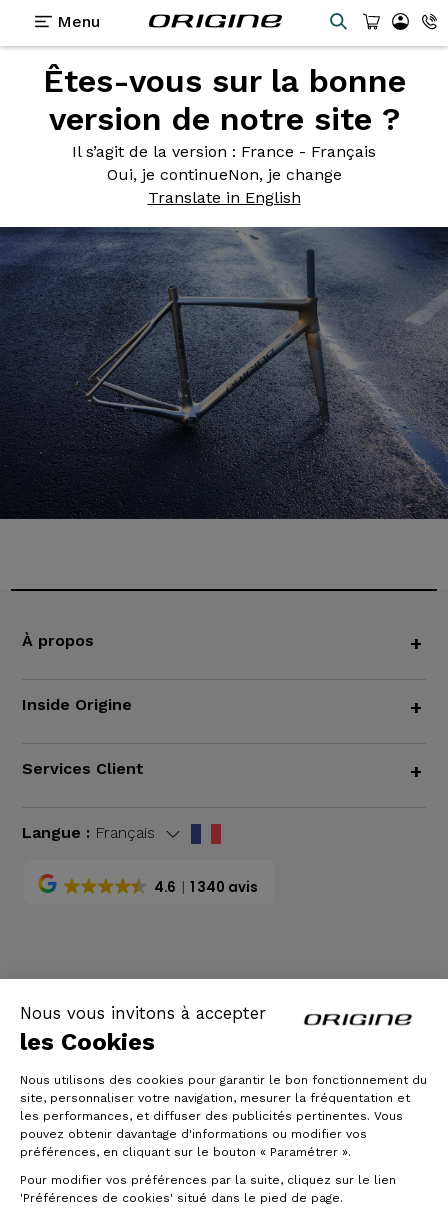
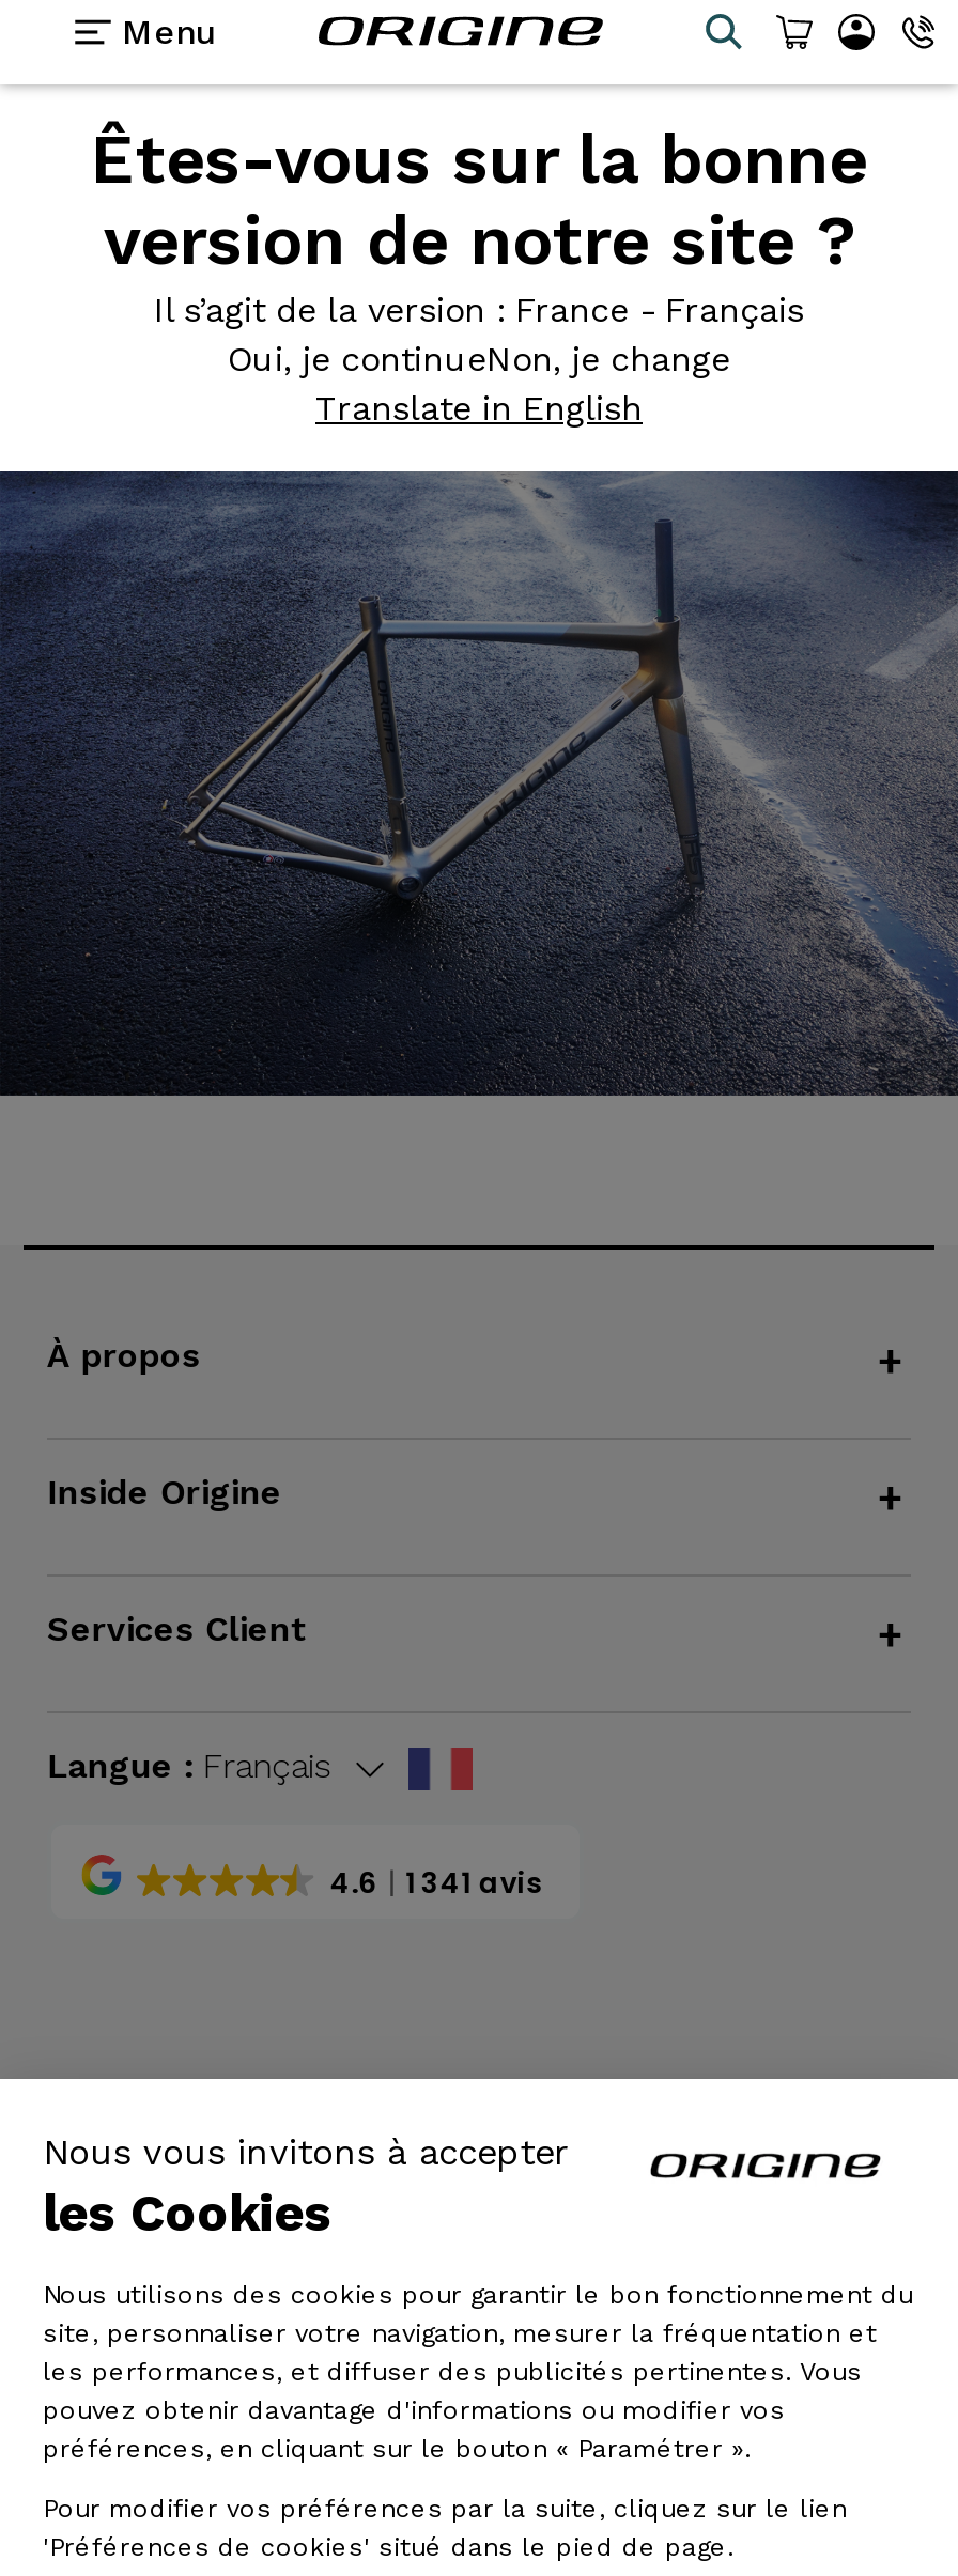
[154,878,258,897] 4.6 1 340 avis -> [330,1864,543,1905] 4.6 1 341 avis

